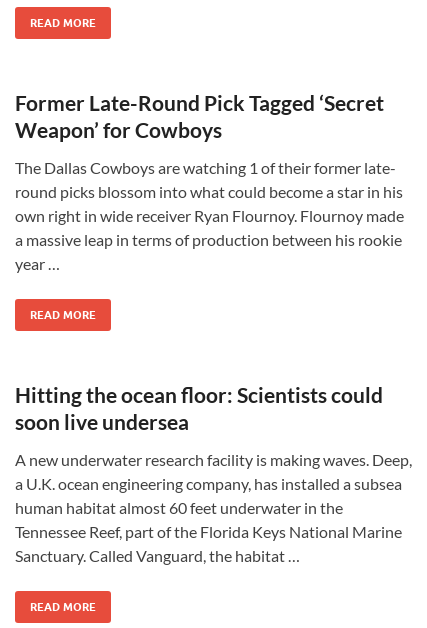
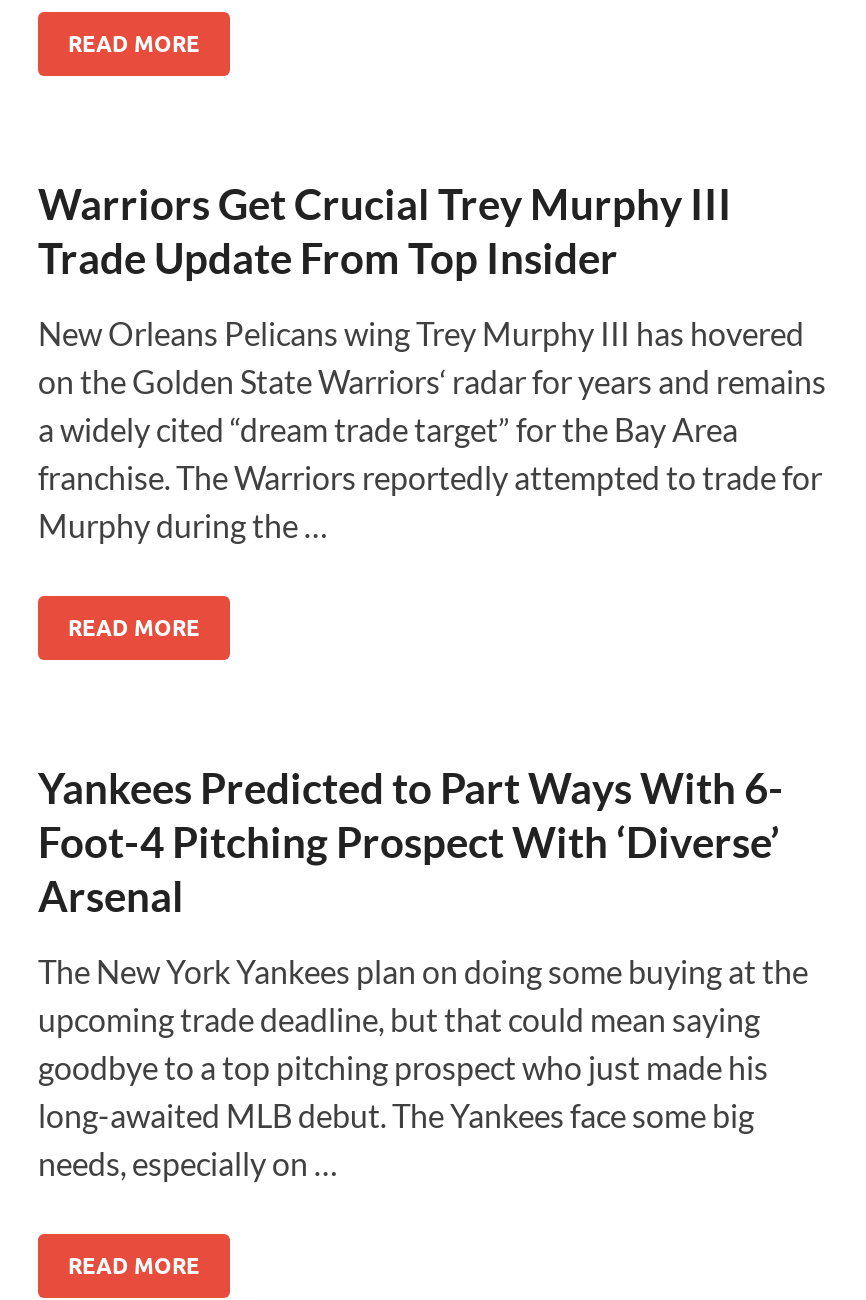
[15,90,384,142] Former Late-Round Pick Tagged ‘Secret | Weapon’ for Cowboys -> [38,178,732,282] Warriors Get Crucial Trey Murphy III | Trade Update From Top Insider
[15,158,404,273] The Dallas Cowboys are watching 1 of their former late- | round picks blossom into what could become a star in his | own right in wide receiver Ryan Flournoy. Flournoy made | a massive leap in terms of production between his rookie | year … -> [38,314,826,544] New Orleans Pelicans wing Trey Murphy III has hovered | on the Golden State Warriors‘ radar for years and remains | a widely cited “dream trade target” for the Bay Area | franchise. The Warriors reportedly attempted to trade for | Murphy during the …
[15,382,383,434] Hitting the ocean floor: Scientists could | soon live undersea -> [38,762,784,920] Yankees Predicted to Part Ways With 6- | Foot-4 Pitching Prospect With ‘Diverse’ | Arsenal
[15,450,412,565] A new underwater research facility is making waves. Deep, | a U.K. ocean engineering company, has installed a subsea | human habitat almost 60 feet underwater in the | Tennessee Reef, part of the Florida Keys National Marine | Sanctuary. Called Vanguard, the habitat … -> [38,952,808,1182] The New York Yankees plan on doing some buying at the | upcoming trade deadline, but that could mean saying | goodbye to a top pitching prospect who just made his | long-awaited MLB debut. The Yankees face some big | needs, especially on …

